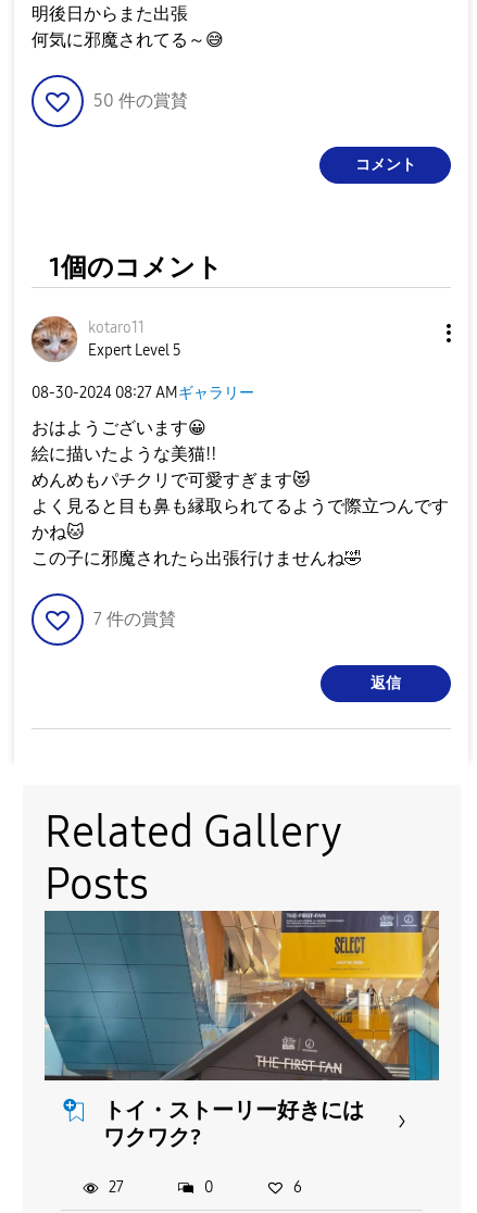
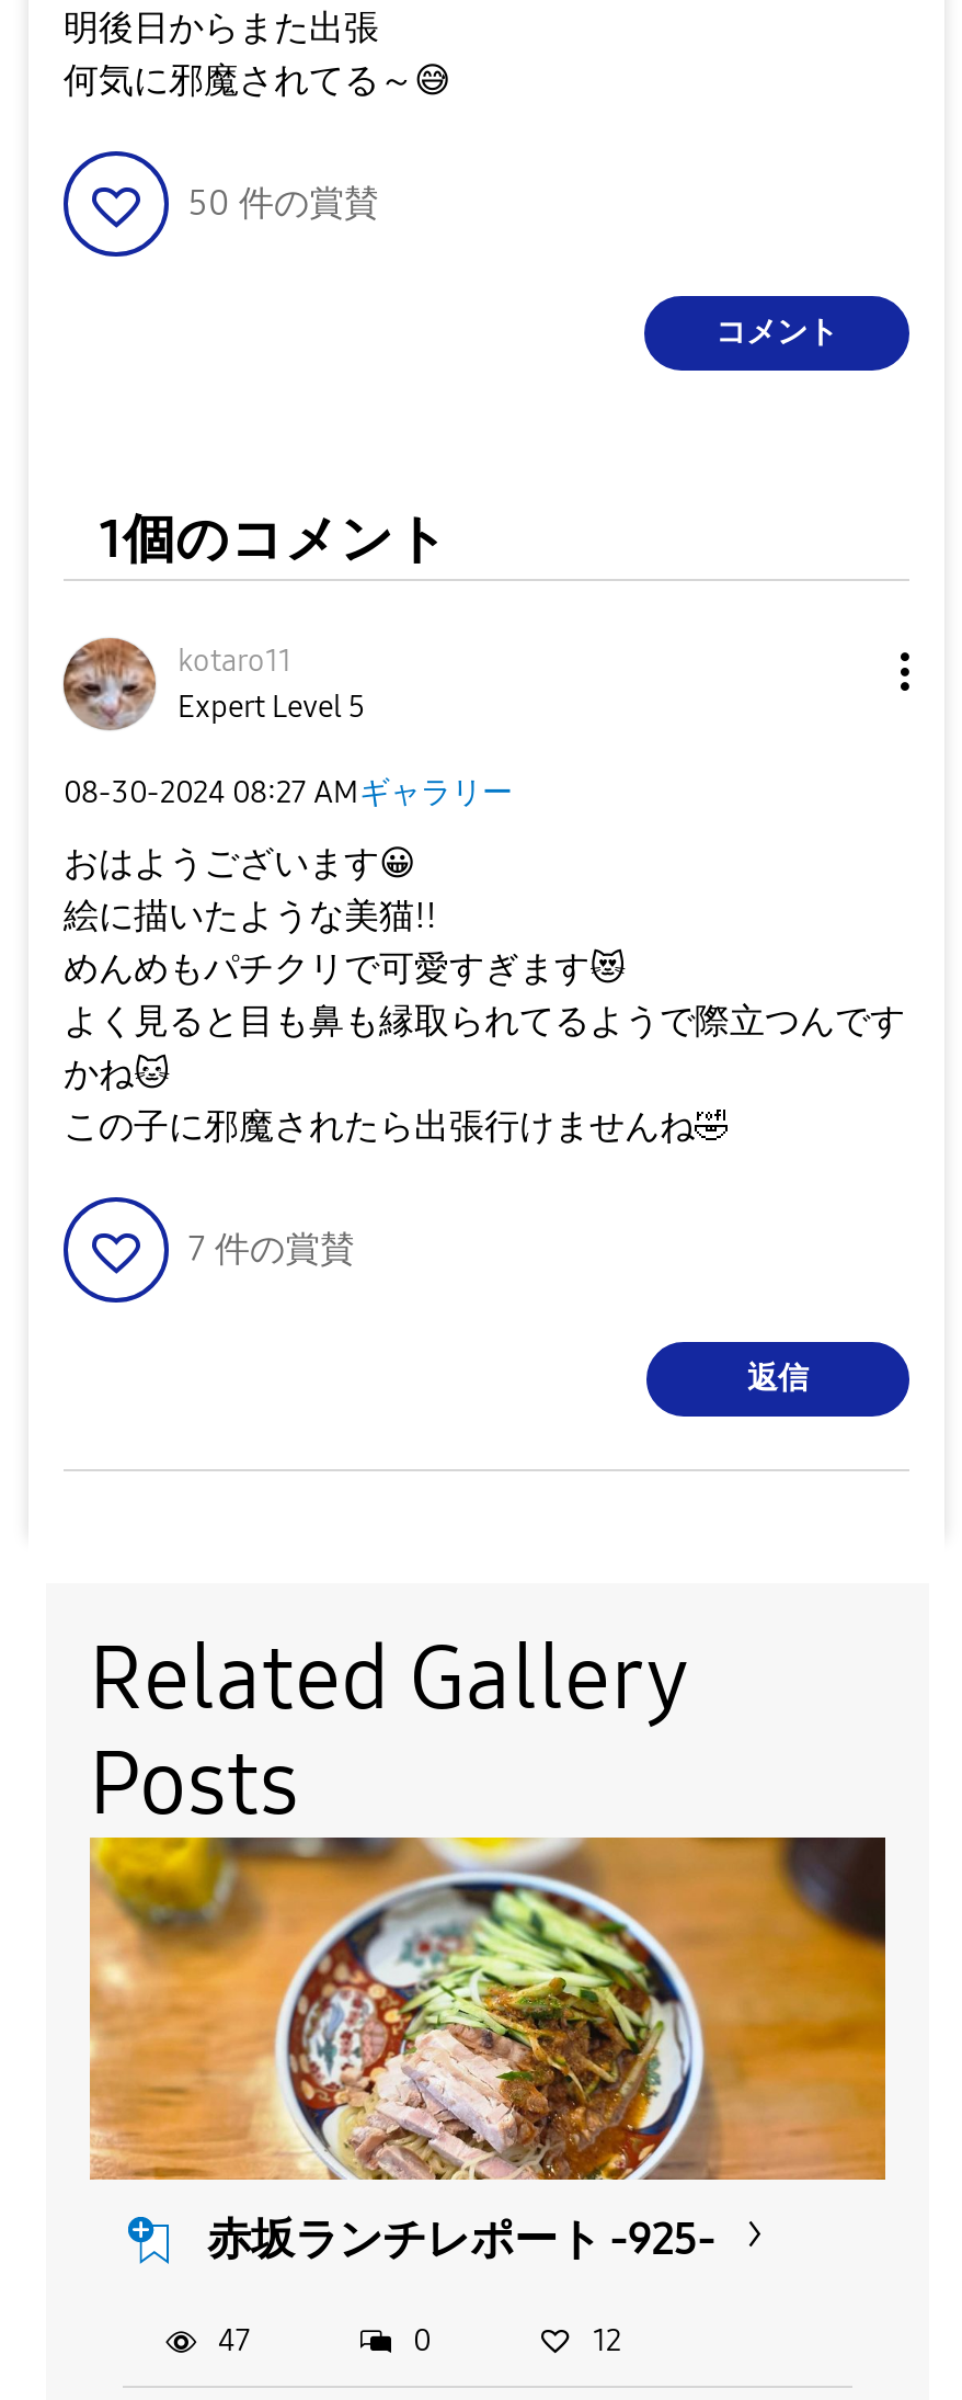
[43,910,440,1150] [image] | トイ・ストーリー好きには | ワクワク? -> [88,1835,887,2264] [image] | 赤坂ランチレポート -925-
[108,1178,123,1197] 27 -> [218,2323,251,2360] 47
[293,1178,302,1197] 6 -> [593,2323,621,2360] 12

